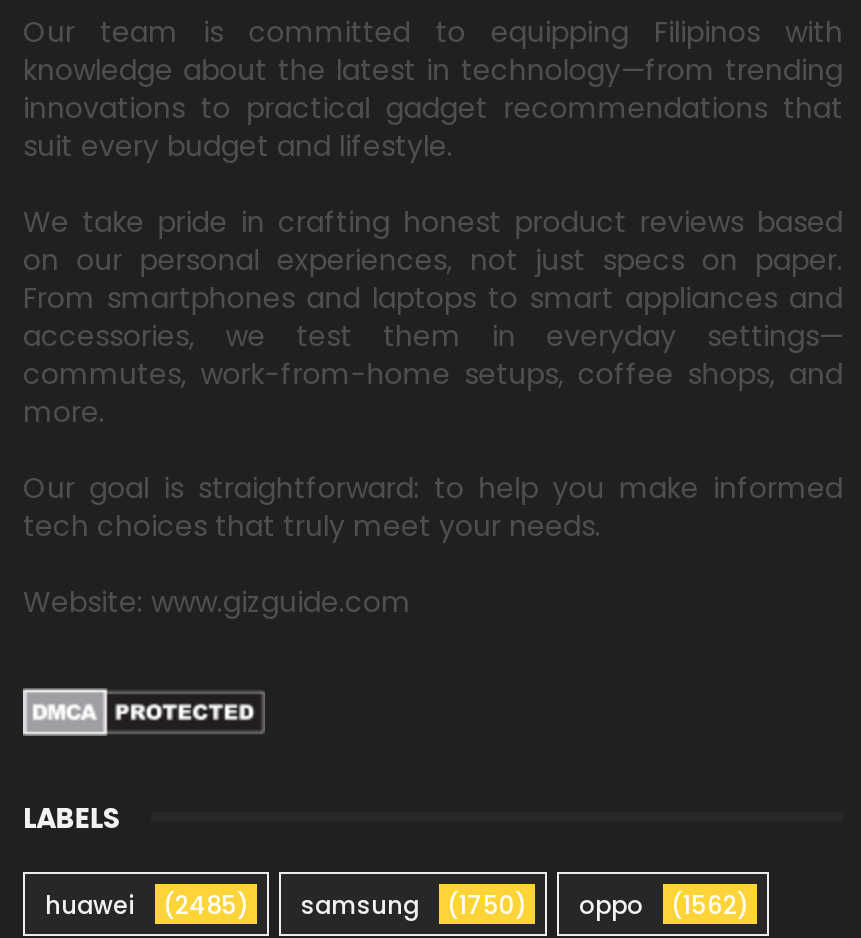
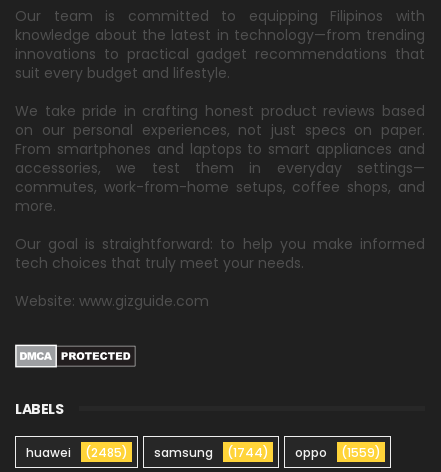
[447,887,527,921] (1750) -> [227,444,269,461] (1744)
[671,887,749,921] (1562) -> [341,444,381,461] (1559)

